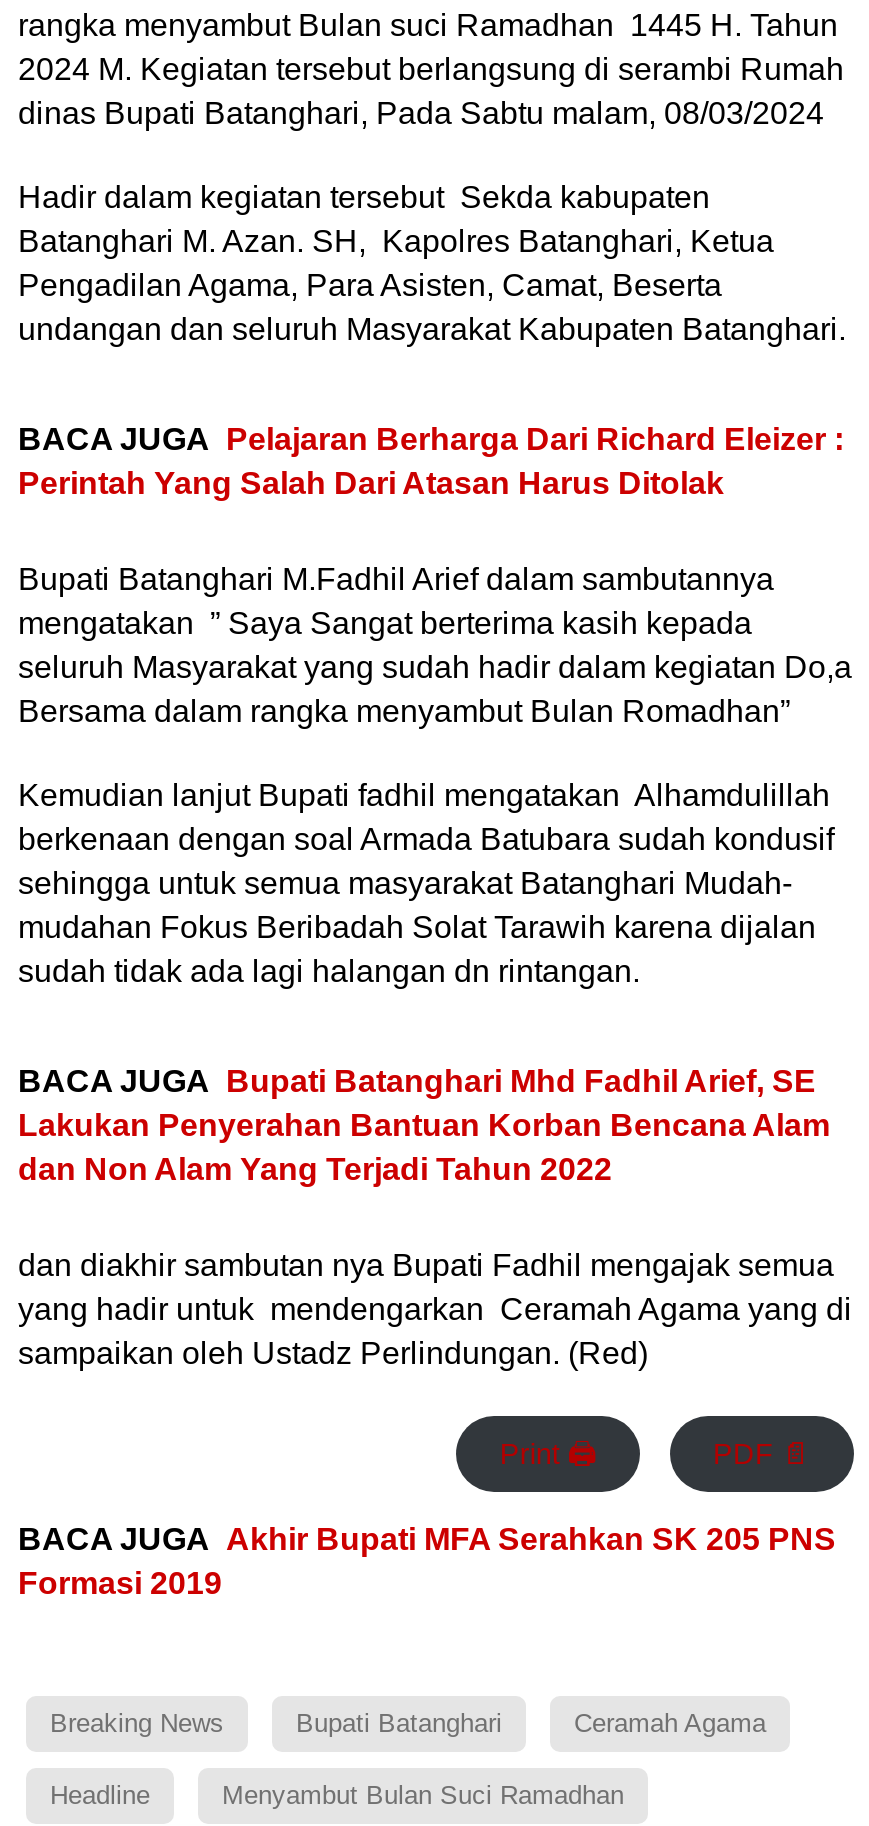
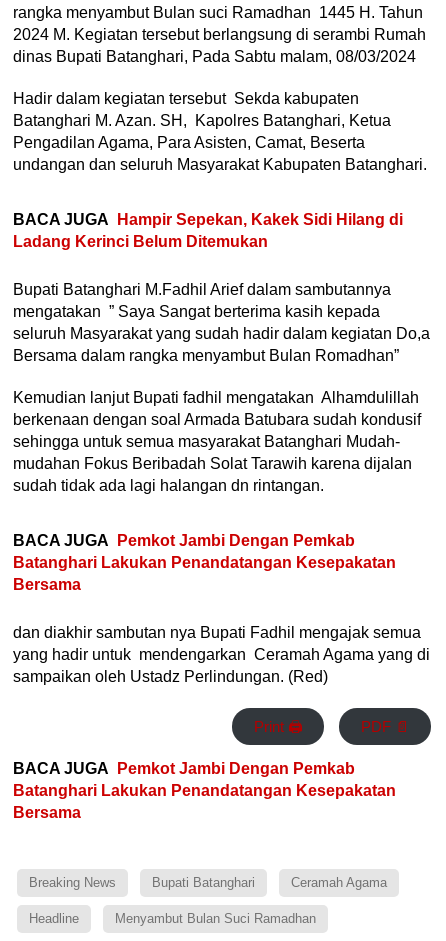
[18,422,844,500] BACA JUGA Pelajaran Berharga Dari Richard Eleizer : | Perintah Yang Salah Dari Atasan Harus Ditolak -> [13,211,403,250] BACA JUGA Hampir Sepekan, Kakek Sidi Hilang di | Ladang Kerinci Belum Ditemukan
[18,1064,830,1186] BACA JUGA Bupati Batanghari Mhd Fadhil Arief, SE | Lakukan Penyerahan Bantuan Korban Bencana Alam | dan Non Alam Yang Terjadi Tahun 2022 -> [13,532,396,593] BACA JUGA Pemkot Jambi Dengan Pemkab | Batanghari Lakukan Penandatangan Kesepakatan | Bersama
[18,1521,836,1599] BACA JUGA Akhir Bupati MFA Serahkan SK 205 PNS | Formasi 2019 -> [13,760,396,821] BACA JUGA Pemkot Jambi Dengan Pemkab | Batanghari Lakukan Penandatangan Kesepakatan | Bersama

